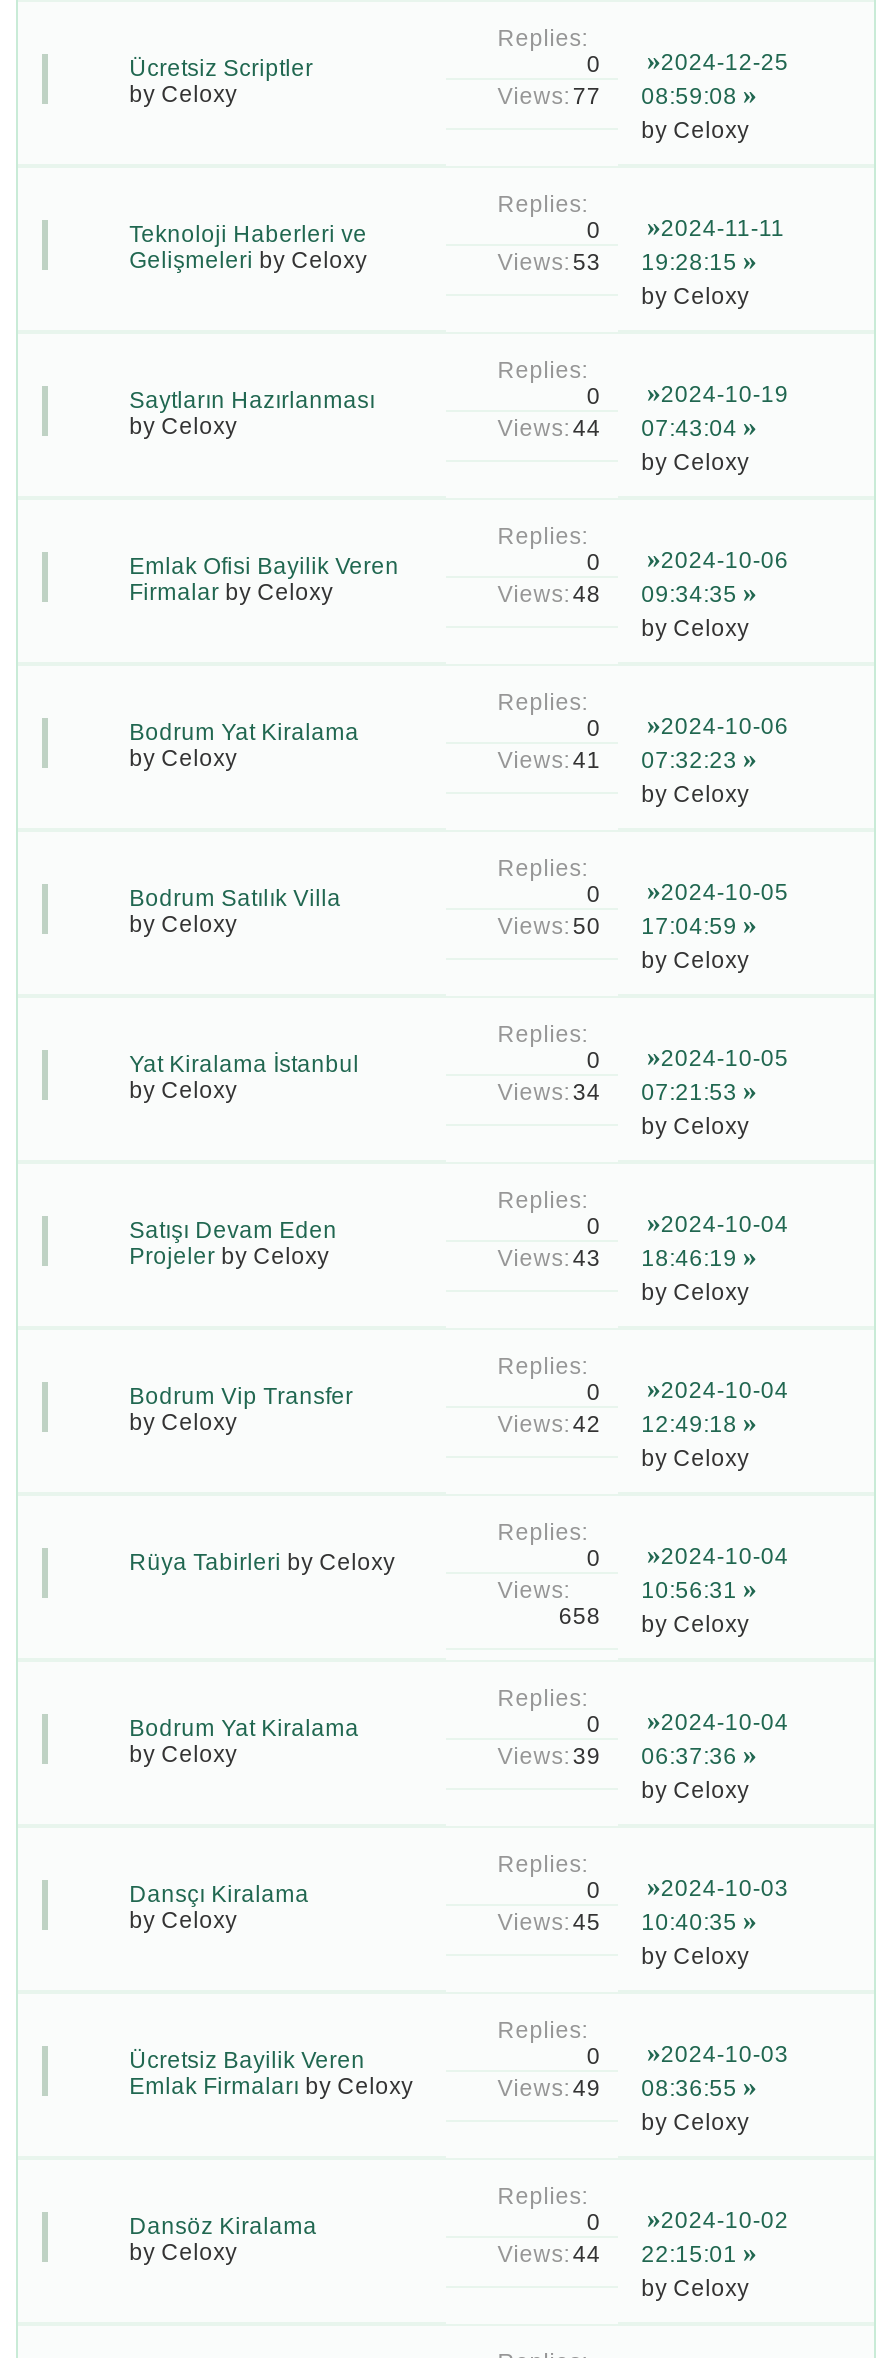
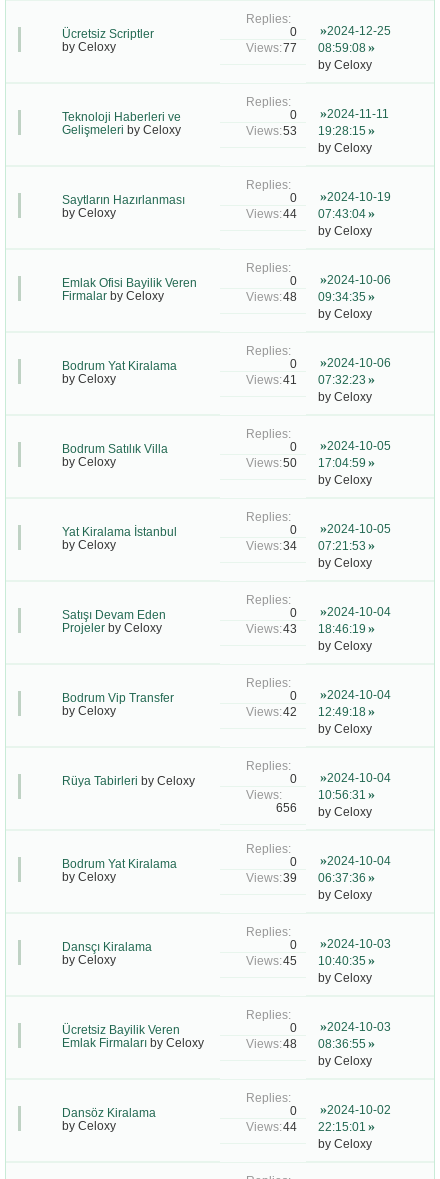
[559,1601,749,1636] 658 by Celoxy -> [276,801,372,818] 656 by Celoxy
[573,2073,737,2100] 49 08:36:55 -> [283,1037,366,1050] 48 08:36:55

